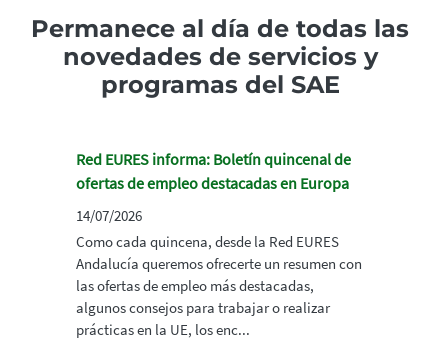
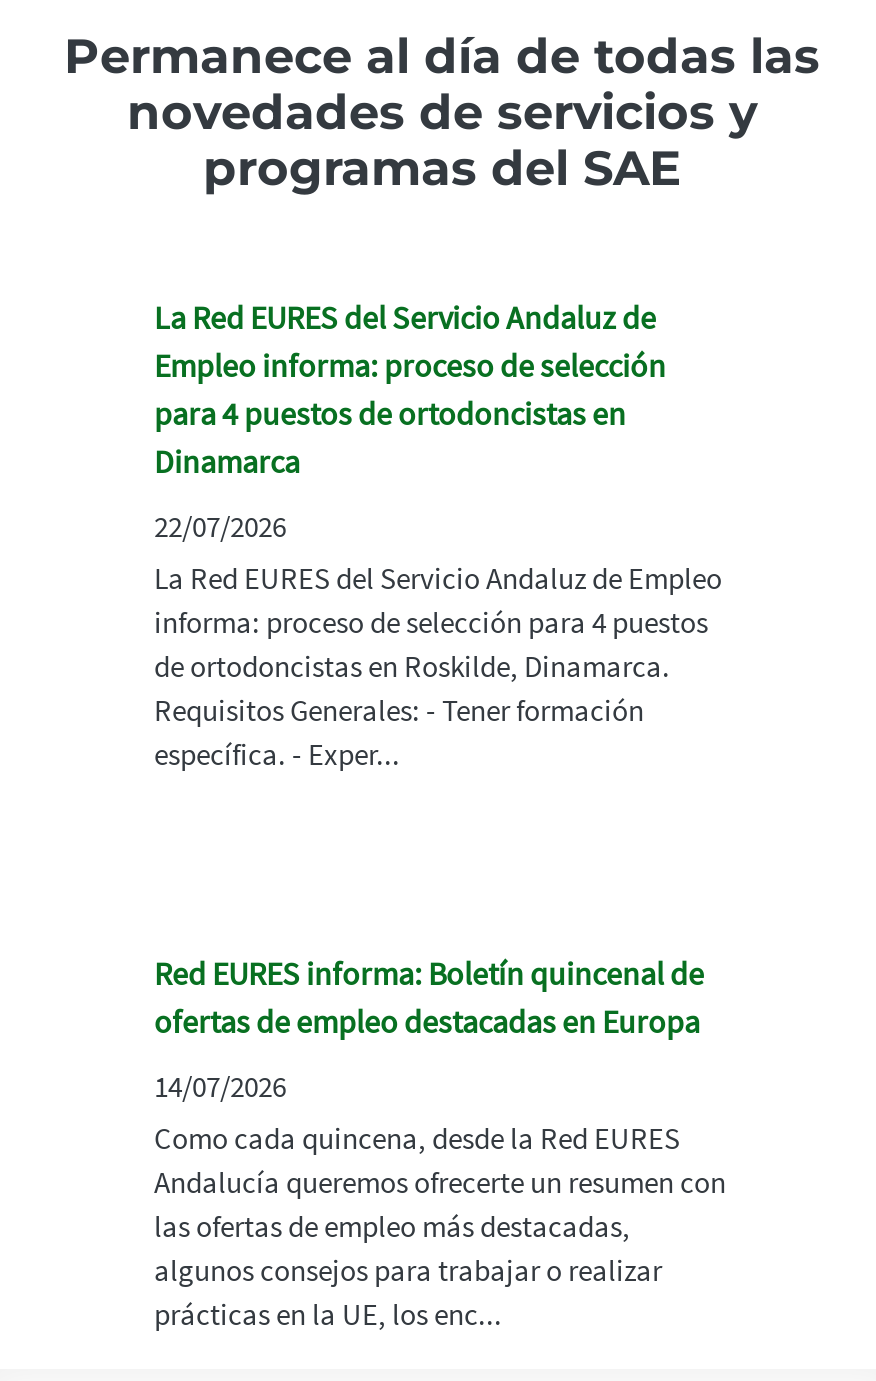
none -> [154,297,722,773] La Red EURES del Servicio Andaluz de | Empleo informa: proceso de selección | para 4 puestos de ortodoncistas en | Dinamarca | 22/07/2026 | La Red EURES del Servicio Andaluz de Empleo | informa: proceso de selección para 4 puestos | de ortodoncistas en Roskilde, Dinamarca. | Requisitos Generales: - Tener formación | específica. - Exper...

